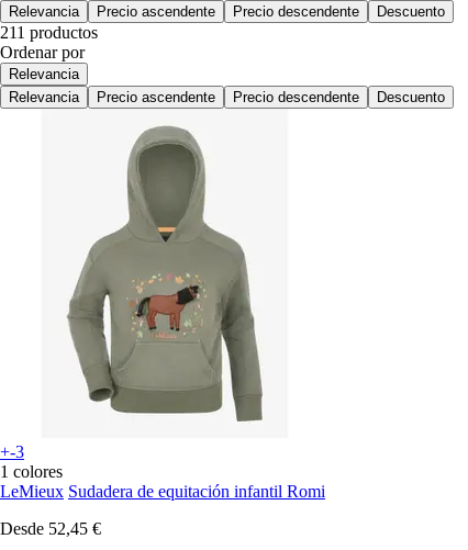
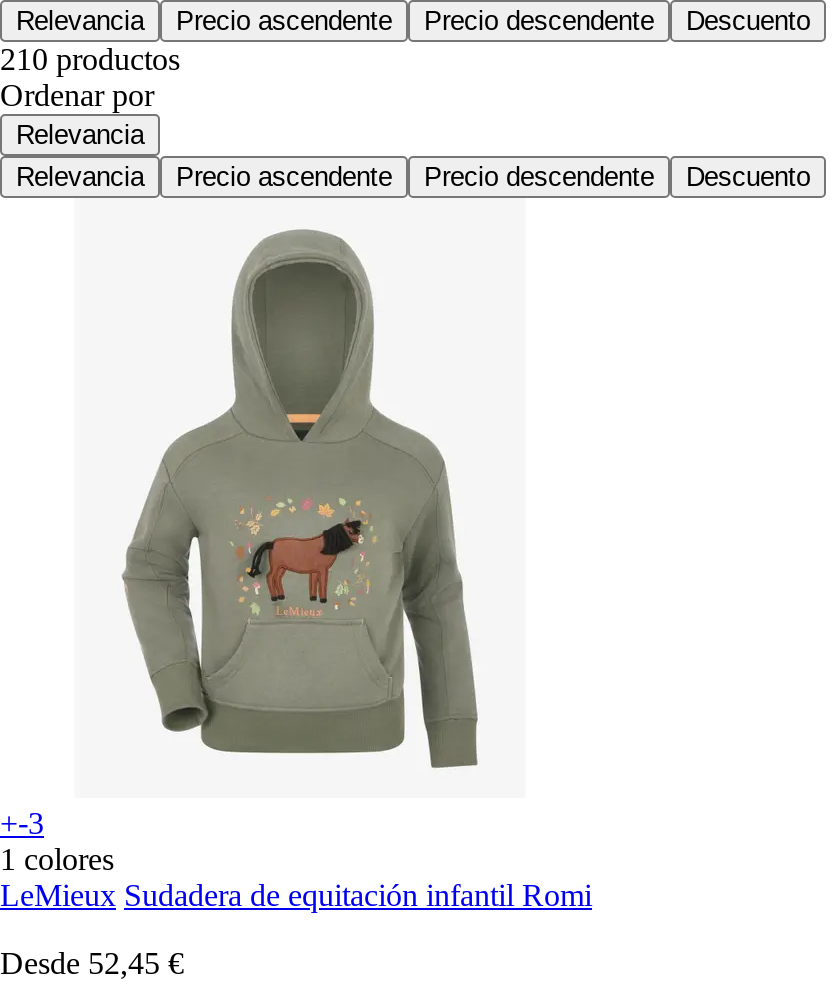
[0,23,98,41] 211 productos -> [0,41,180,75] 210 productos

